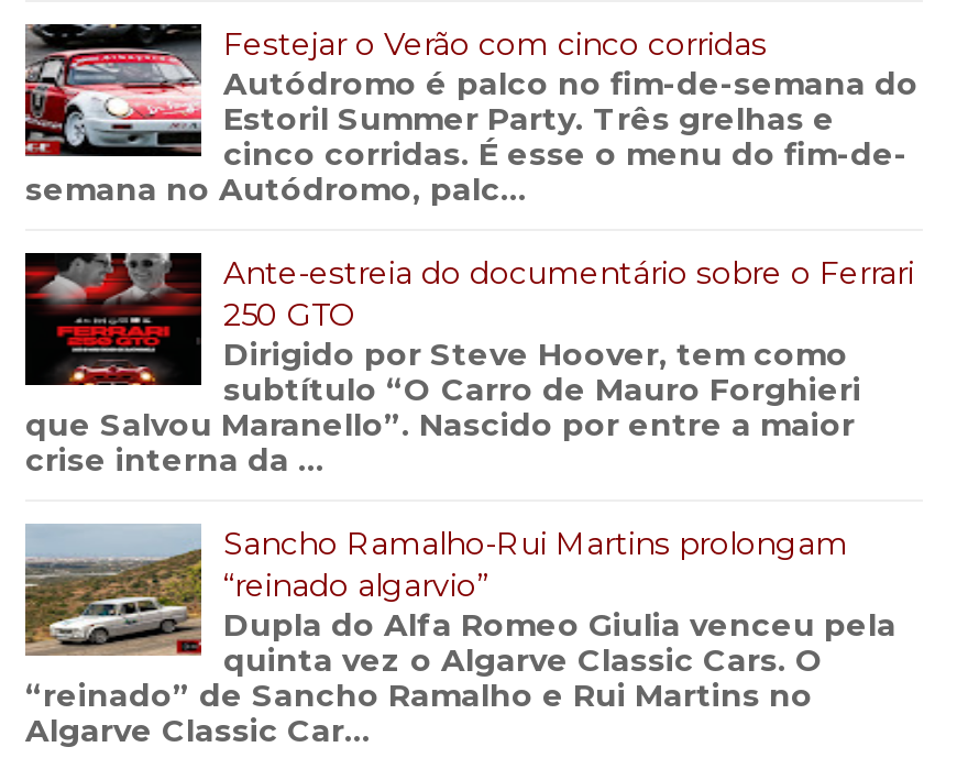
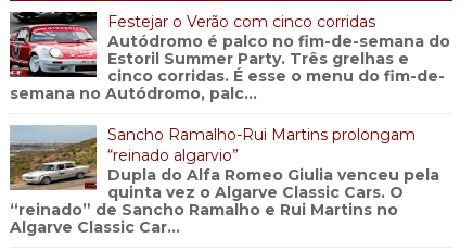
[23,251,914,480] [image] | Ante-estreia do documentário sobre o Ferrari | 250 GTO | Dirigido por Steve Hoover, tem como | subtítulo “O Carro de Mauro Forghieri | que Salvou Maranello”. Nascido por entre a maior | crise interna da ... -> none

